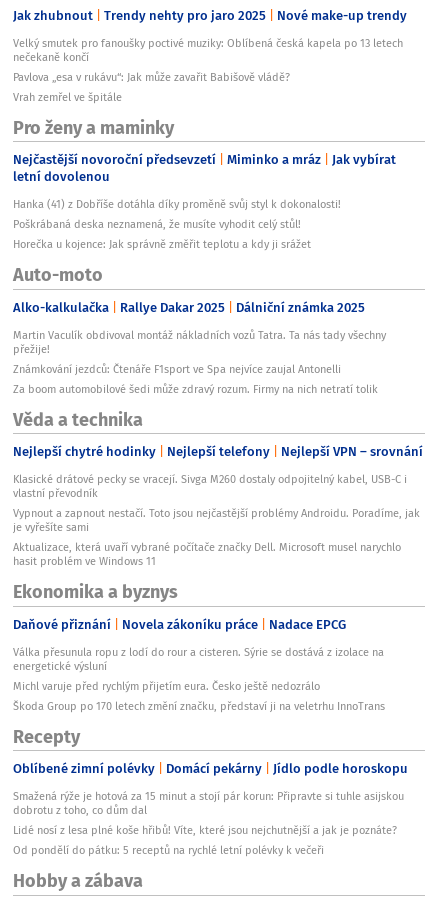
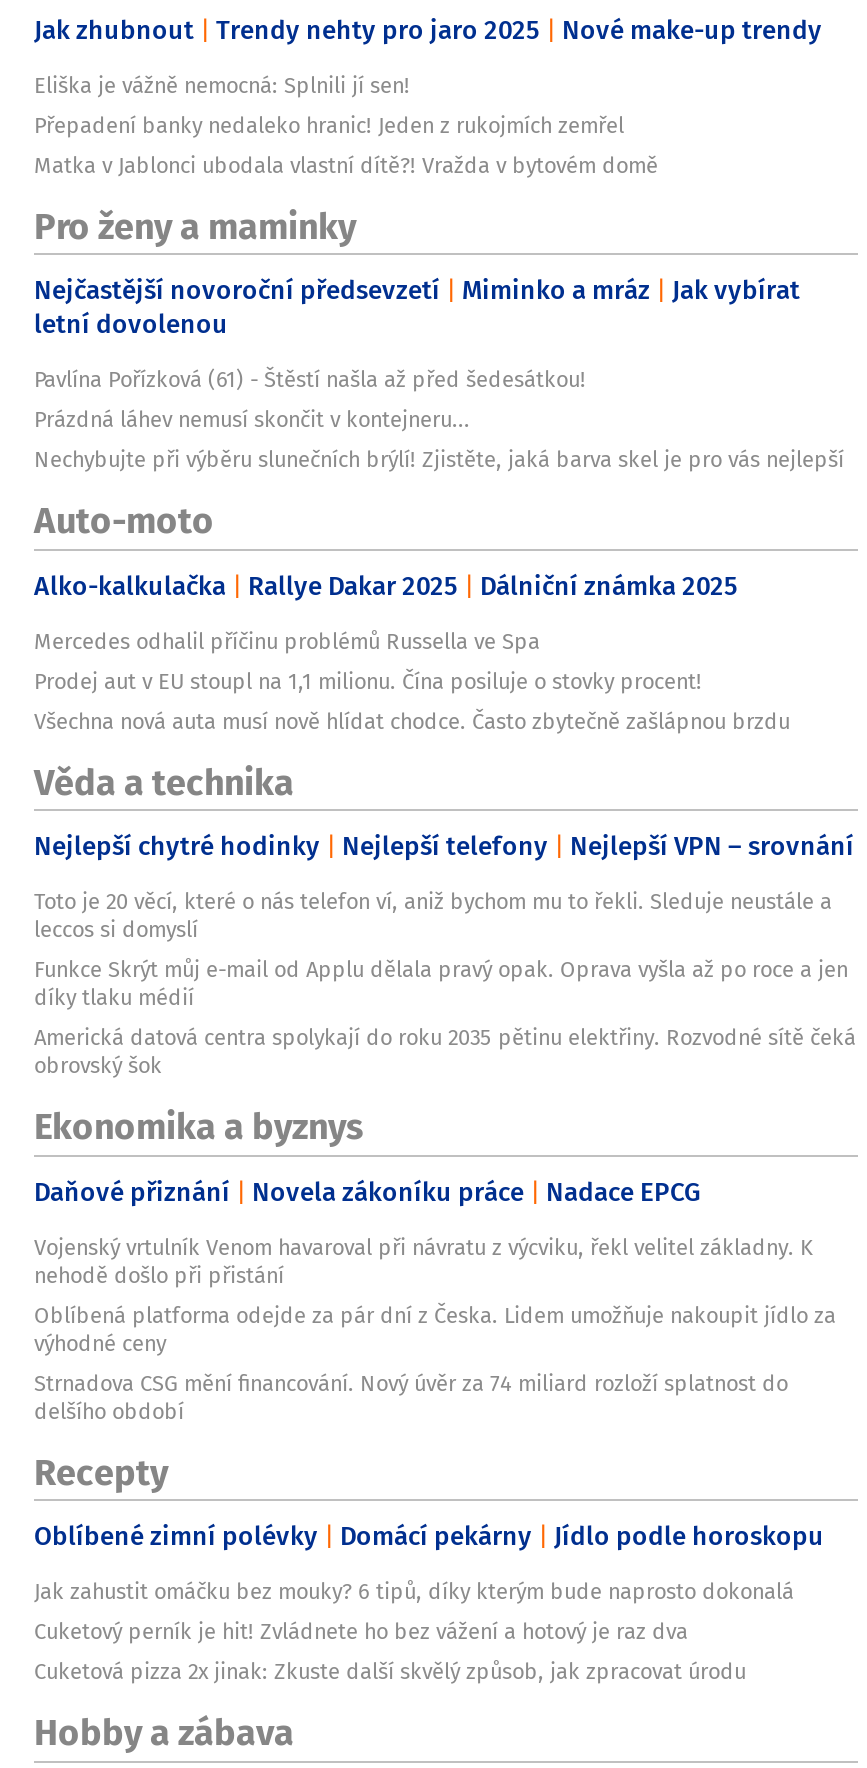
[13,35,403,105] Velký smutek pro fanoušky poctivé muziky: Oblíbená česká kapela po 13 letech | nečekaně končí | Pavlova „esa v rukávu“: Jak může zavařit Babišově vládě? | Vrah zemřel ve špitále -> [34,69,658,181] Eliška je vážně nemocná: Splnili jí sen! | Přepadení banky nedaleko hranic! Jeden z rukojmích zemřel | Matka v Jablonci ubodala vlastní dítě?! Vražda v bytovém domě
[13,196,341,252] Hanka (41) z Dobříše dotáhla díky proměně svůj styl k dokonalosti! | Poškrábaná deska neznamená, že musíte vyhodit celý stůl! | Horečka u kojence: Jak správně změřit teplotu a kdy ji srážet -> [34,364,844,476] Pavlína Pořízková (61) - Štěstí našla až před šedesátkou! | Prázdná láhev nemusí skončit v kontejneru... | Nechybujte při výběru slunečních brýlí! Zjistěte, jaká barva skel je pro vás nejlepší
[13,327,386,397] Martin Vaculík obdivoval montáž nákladních vozů Tatra. Ta nás tady všechny | přežije! | Známkování jezdců: Čtenáře F1sport ve Spa nejvíce zaujal Antonelli | Za boom automobilové šedi může zdravý rozum. Firmy na nich netratí tolik -> [34,625,790,737] Mercedes odhalil příčinu problémů Russella ve Spa | Prodej aut v EU stoupl na 1,1 milionu. Čína posiluje o stovky procent! | Všechna nová auta musí nově hlídat chodce. Často zbytečně zašlápnou brzdu
[13,471,420,569] Klasické drátové pecky se vracejí. Sivga M260 dostaly odpojitelný kabel, USB-C i | vlastní převodník | Vypnout a zapnout nestačí. Toto jsou nejčastější problémy Androidu. Poradíme, jak | je vyřešíte sami | Aktualizace, která uvaří vybrané počítače značky Dell. Microsoft musel narychlo | hasit problém ve Windows 11 -> [34,886,856,1082] Toto je 20 věcí, které o nás telefon ví, aniž bychom mu to řekli. Sleduje neustále a | leccos si domyslí | Funkce Skrýt můj e-mail od Applu dělala pravý opak. Oprava vyšla až po roce a jen | díky tlaku médií | Americká datová centra spolykají do roku 2035 pětinu elektřiny. Rozvodné sítě čeká | obrovský šok
[13,644,385,714] Válka přesunula ropu z lodí do rour a cisteren. Sýrie se dostává z izolace na | energetické výsluní | Michl varuje před rychlým přijetím eura. Česko ještě nedozrálo | Škoda Group po 170 letech změní značku, představí ji na veletrhu InnoTrans -> [34,1231,836,1427] Vojenský vrtulník Venom havaroval při návratu z výcviku, řekl velitel základny. K | nehodě došlo při přistání | Oblíbená platforma odejde za pár dní z Česka. Lidem umožňuje nakoupit jídlo za | výhodné ceny | Strnadova CSG mění financování. Nový úvěr za 74 miliard rozloží splatnost do | delšího období
[13,788,404,858] Smažená rýže je hotová za 15 minut a stojí pár korun: Připravte si tuhle asijskou | dobrotu z toho, co dům dal | Lidé nosí z lesa plné koše hřibů! Víte, které jsou nejchutnější a jak je poznáte? | Od pondělí do pátku: 5 receptů na rychlé letní polévky k večeři -> [34,1576,794,1688] Jak zahustit omáčku bez mouky? 6 tipů, díky kterým bude naprosto dokonalá | Cuketový perník je hit! Zvládnete ho bez vážení a hotový je raz dva | Cuketová pizza 2x jinak: Zkuste další skvělý způsob, jak zpracovat úrodu

